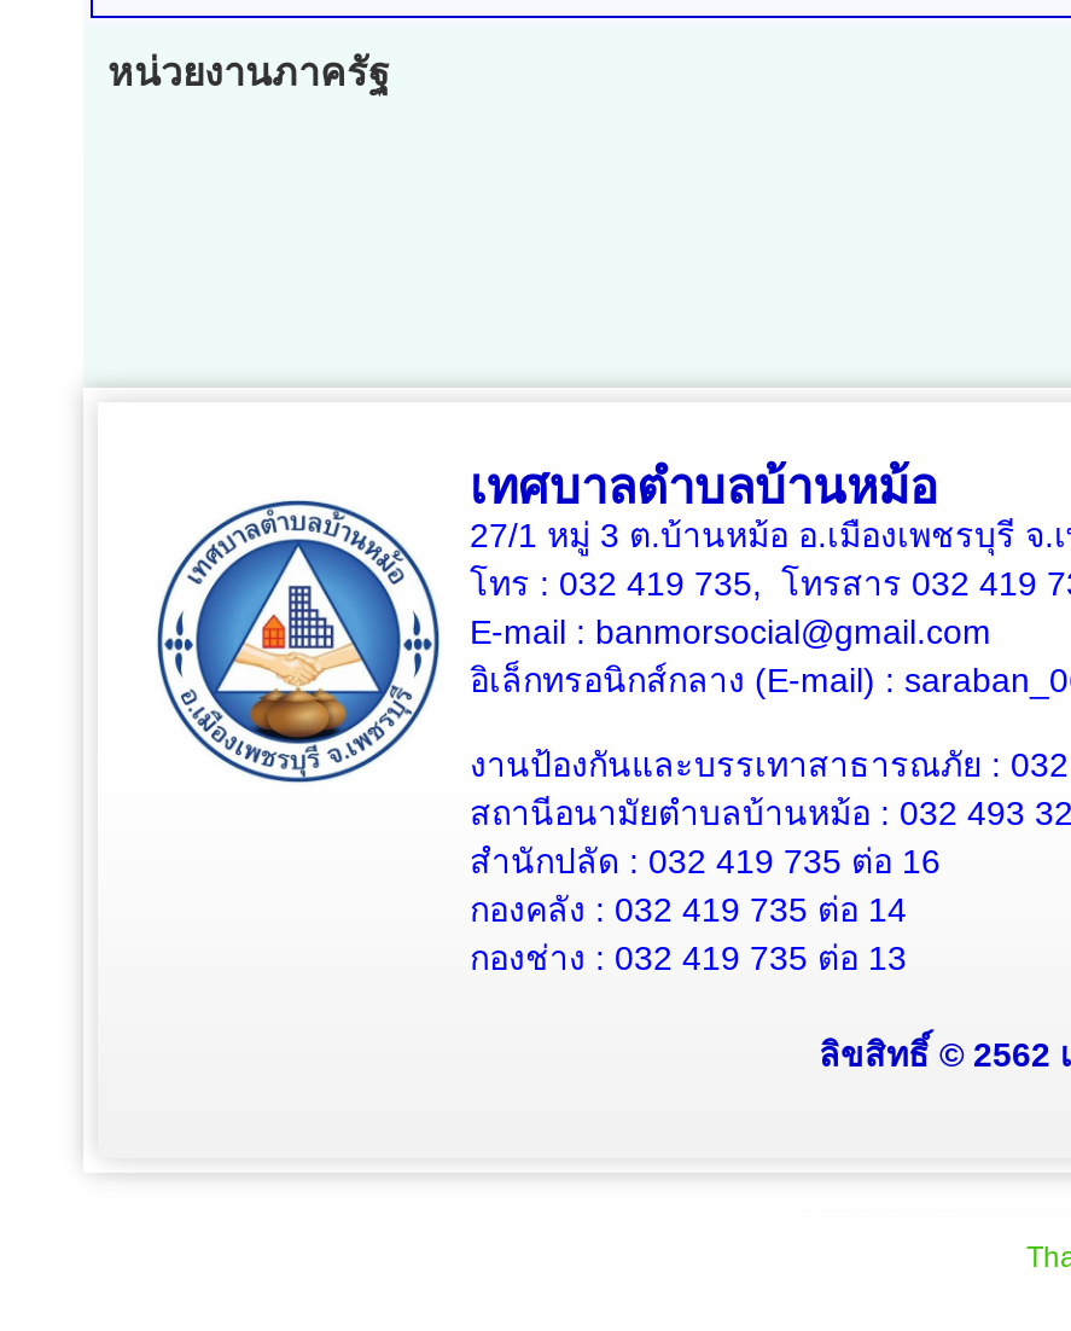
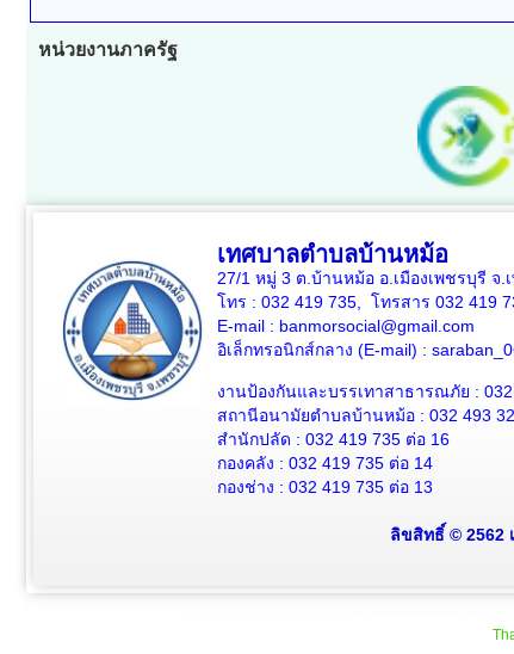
none -> [416,85,510,187] [image]

